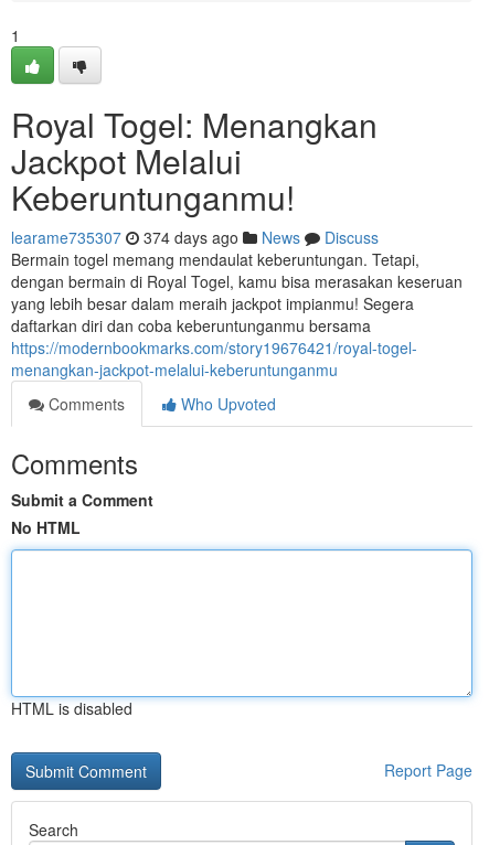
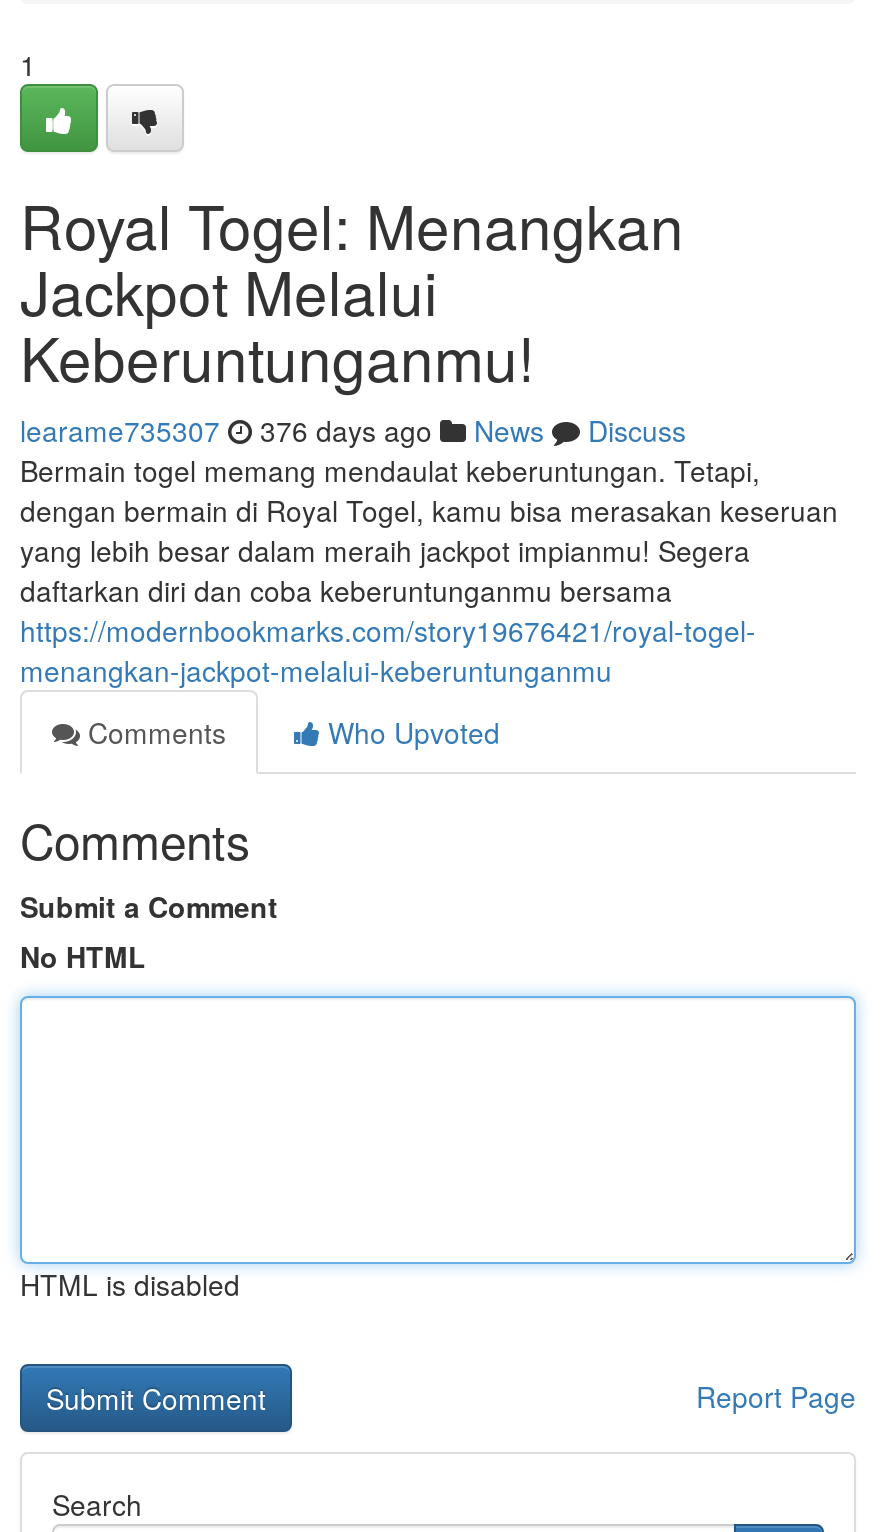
[11,226,379,248] learame735307 374 days ago News Discuss -> [20,410,686,450] learame735307 376 days ago News Discuss

